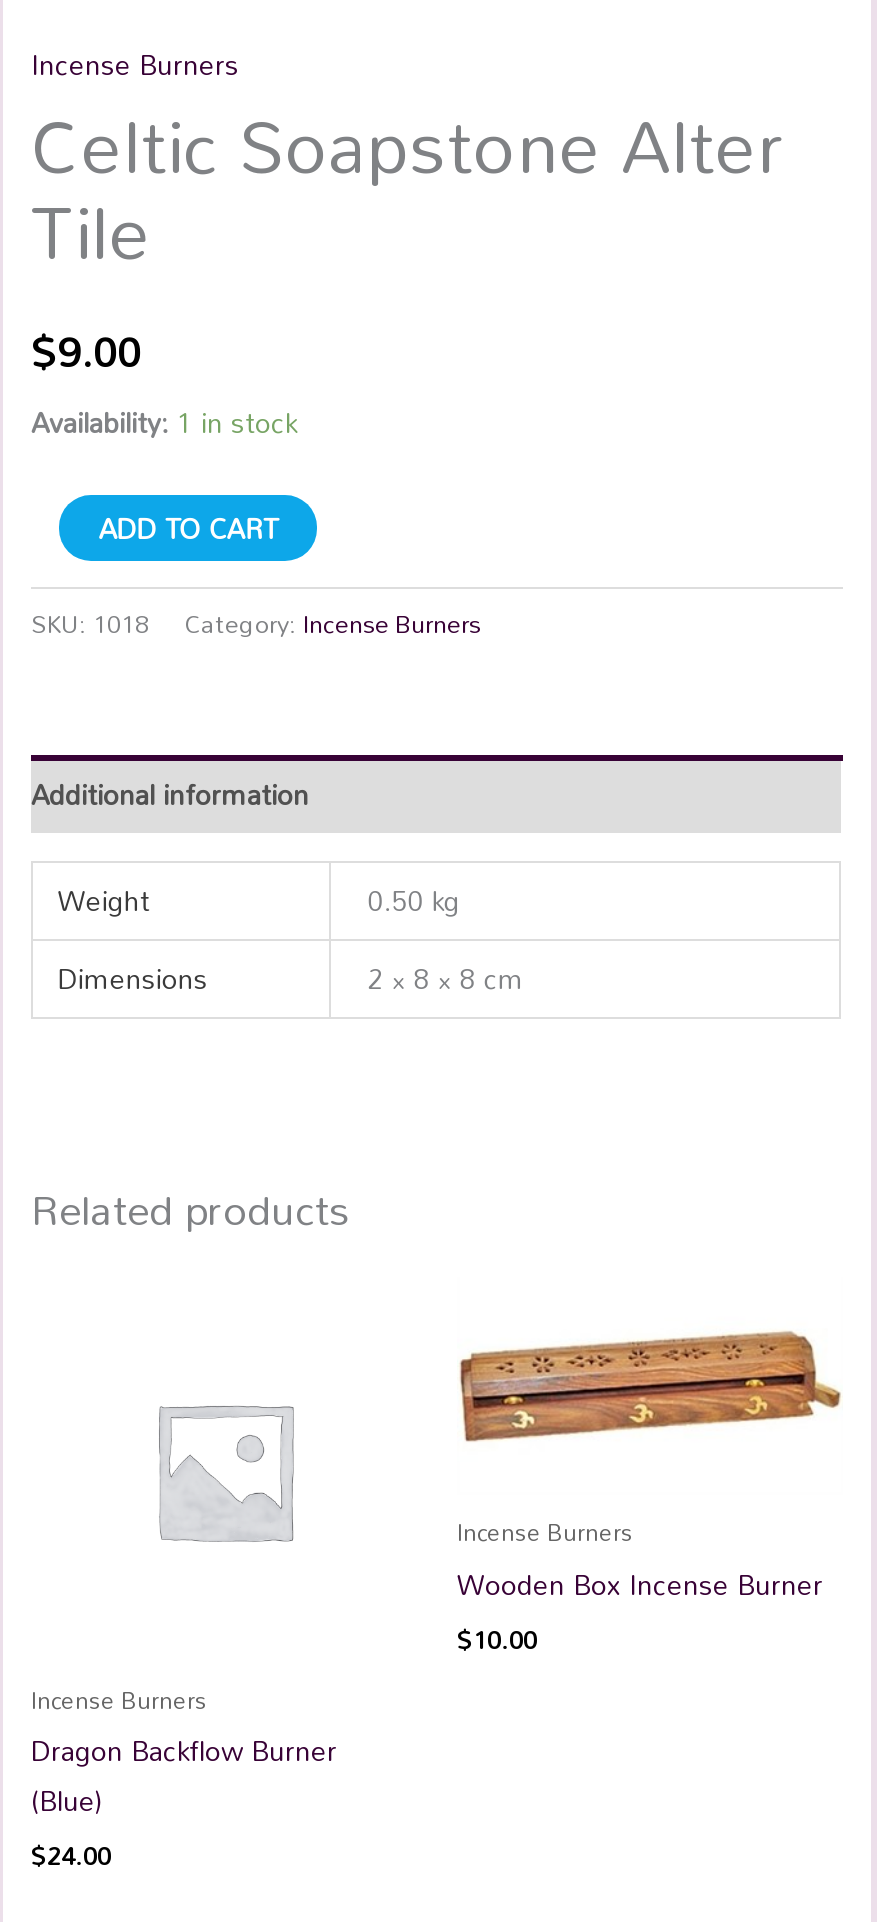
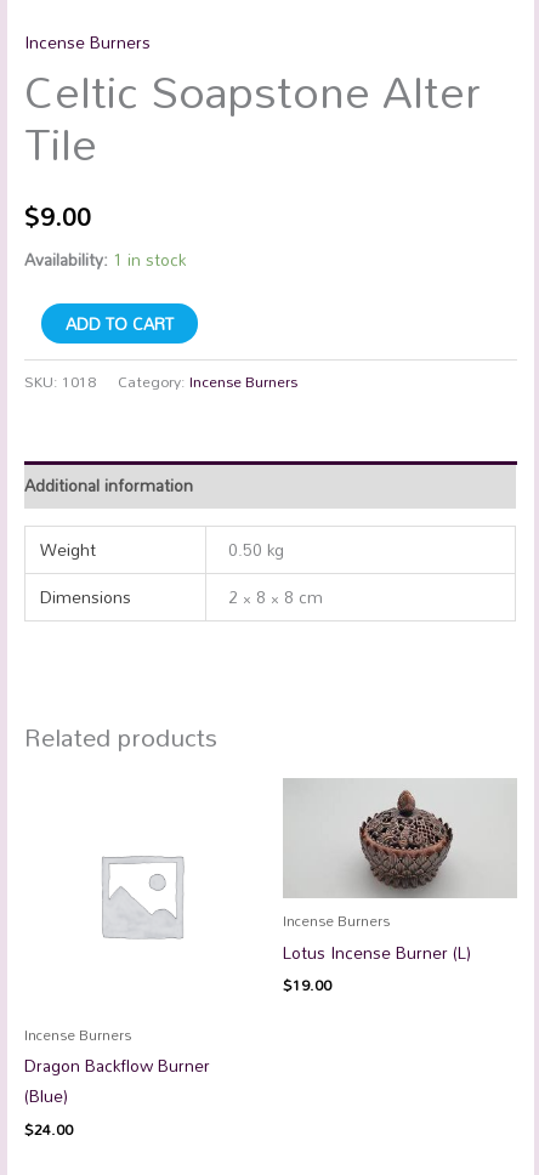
[459,1299,841,1475] [image] -> [283,778,517,899] [image]
[457,1557,823,1662] Wooden Box Incense Burner | $10.00 -> [283,935,471,999] Lotus Incense Burner (L) | $19.00

